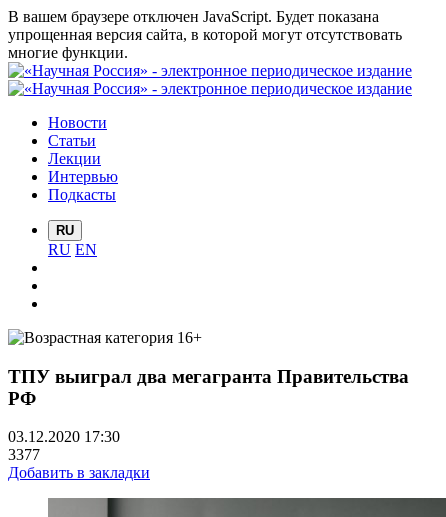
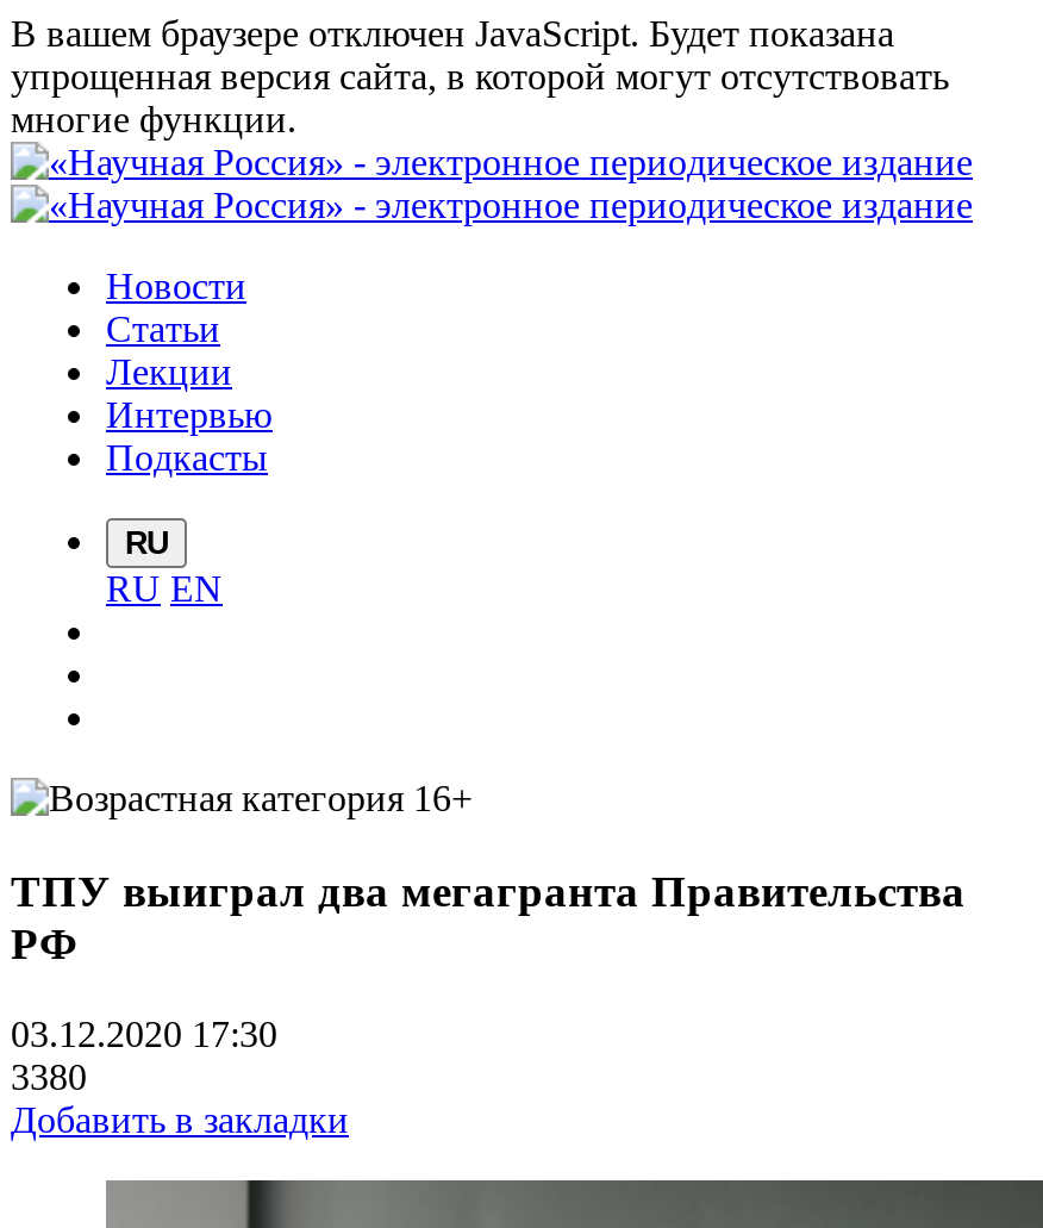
[8,446,40,463] 3377 -> [11,1057,87,1098] 3380

